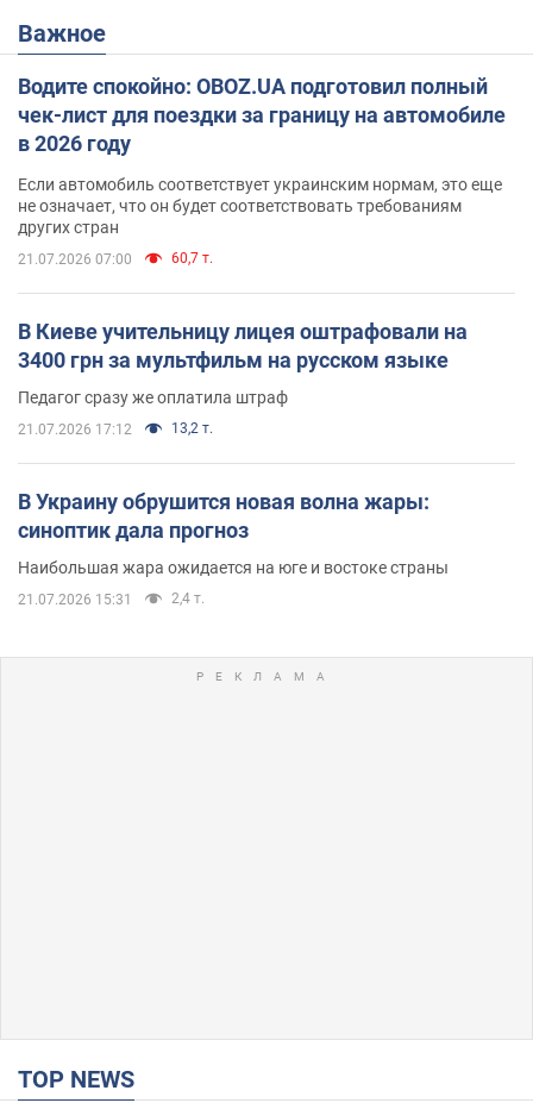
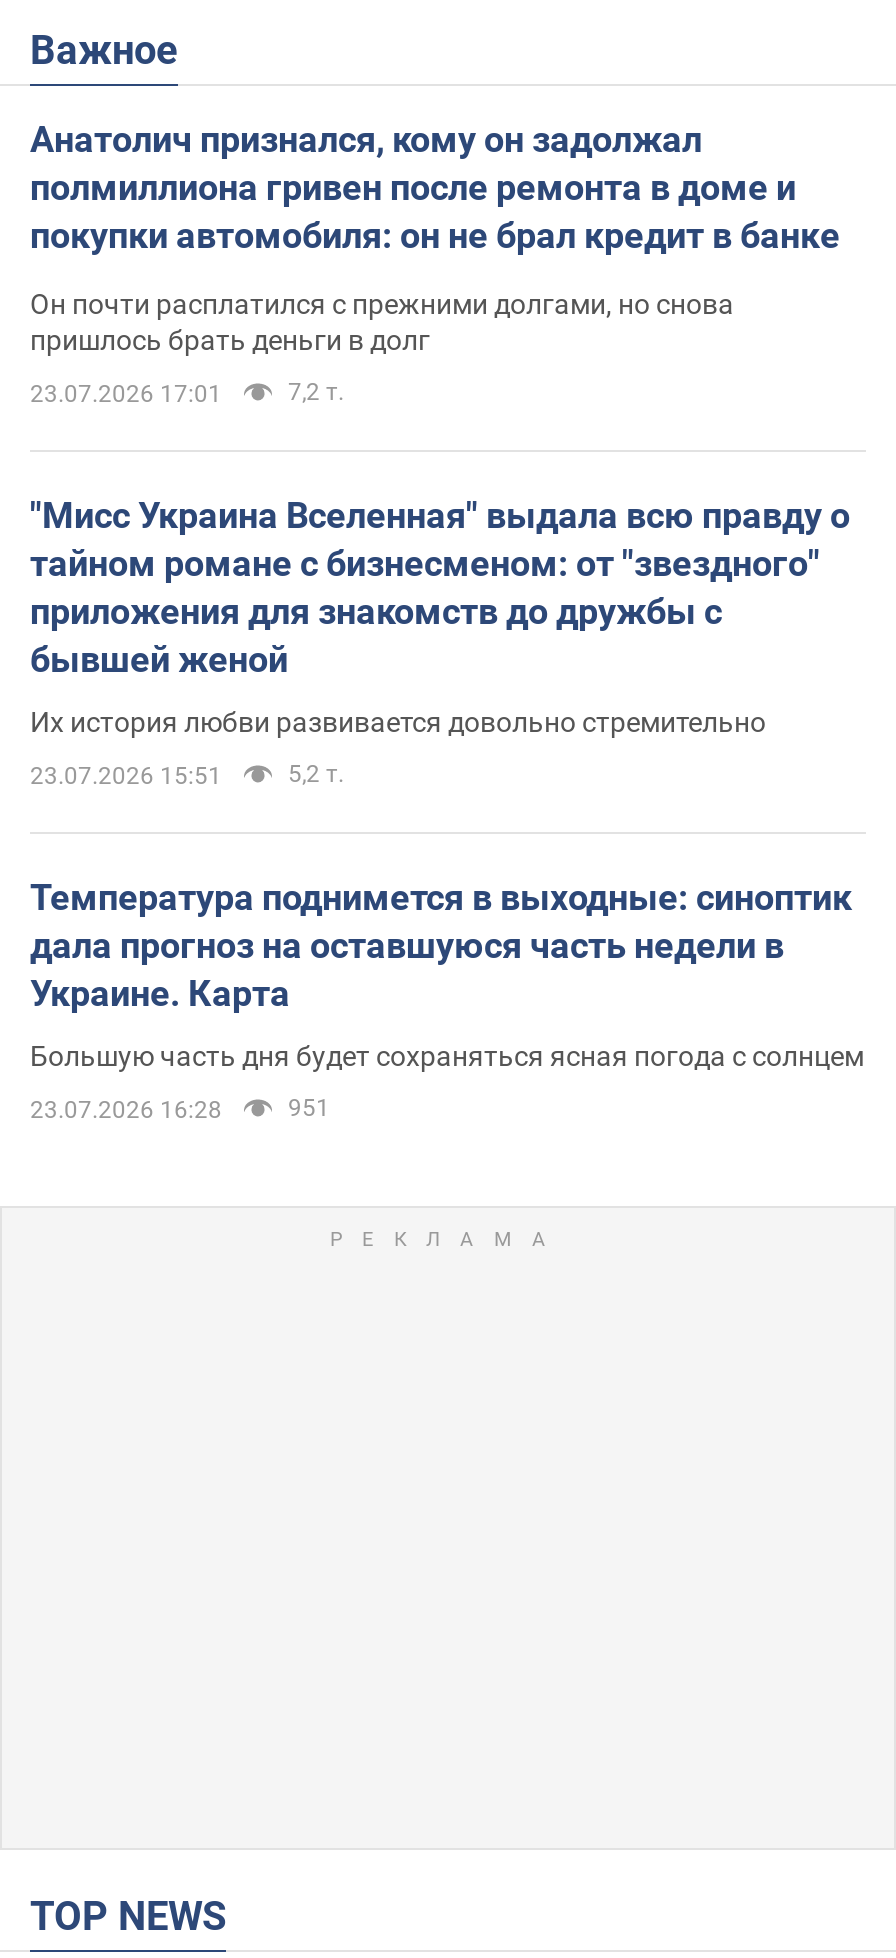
[18,73,506,155] Водите спокойно: OBOZ.UA подготовил полный | чек-лист для поездки за границу на автомобиле | в 2026 году -> [30,117,840,255] Анатолич признался, кому он задолжал | полмиллиона гривен после ремонта в доме и | покупки автомобиля: он не брал кредит в банке
[18,174,502,236] Если автомобиль соответствует украинским нормам, это еще | не означает, что он будет соответствовать требованиям | других стран -> [30,287,734,355] Он почти расплатился с прежними долгами, но снова | пришлось брать деньги в долг
[18,249,213,267] 21.07.2026 07:00 | 60,7 т. -> [30,377,344,407] 23.07.2026 17:01 | 7,2 т.
[18,318,468,372] В Киеве учительницу лицея оштрафовали на | 3400 грн за мультфильм на русском языке -> [30,493,850,679] "Мисс Украина Вселенная" выдала всю правду о | тайном романе с бизнесменом: от "звездного" | приложения для знакомств до дружбы с | бывшей женой
[18,387,288,406] Педагог сразу же оплатила штраф -> [30,705,766,737] Их история любви развивается довольно стремительно
[18,419,213,437] 21.07.2026 17:12 | 13,2 т. -> [30,759,344,789] 23.07.2026 15:51 | 5,2 т.
[18,488,429,542] В Украину обрушится новая волна жары: | синоптик дала прогноз -> [30,875,852,1013] Температура поднимется в выходные: синоптик | дала прогноз на оставшуюся часть недели в | Украине. Карта
[18,557,449,576] Наибольшая жара ожидается на юге и востоке страны -> [30,1039,864,1071] Большую часть дня будет сохраняться ясная погода с солнцем
[18,590,205,607] 21.07.2026 15:31 | 2,4 т. -> [30,1093,330,1123] 23.07.2026 16:28 | 951

